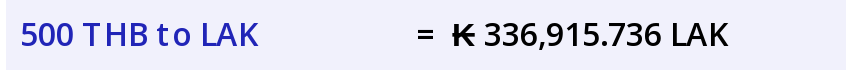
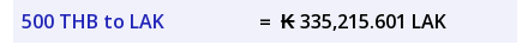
[416,12,728,56] = ₭ 336,915.736 LAK -> [259,8,446,34] = ₭ 335,215.601 LAK

